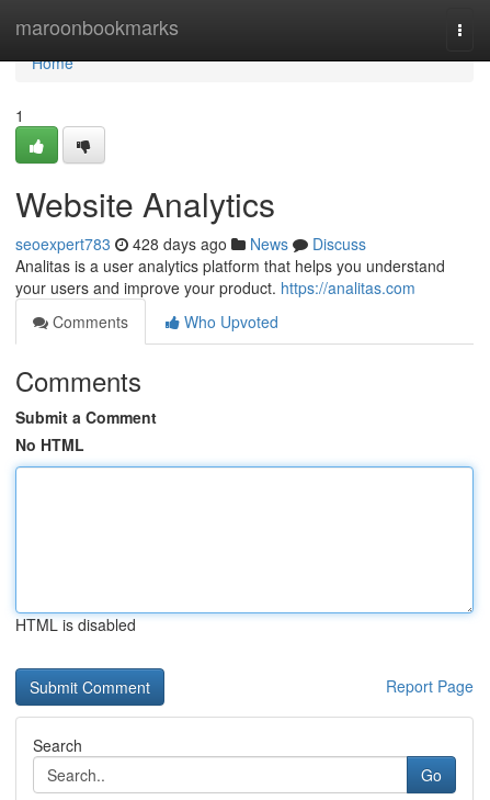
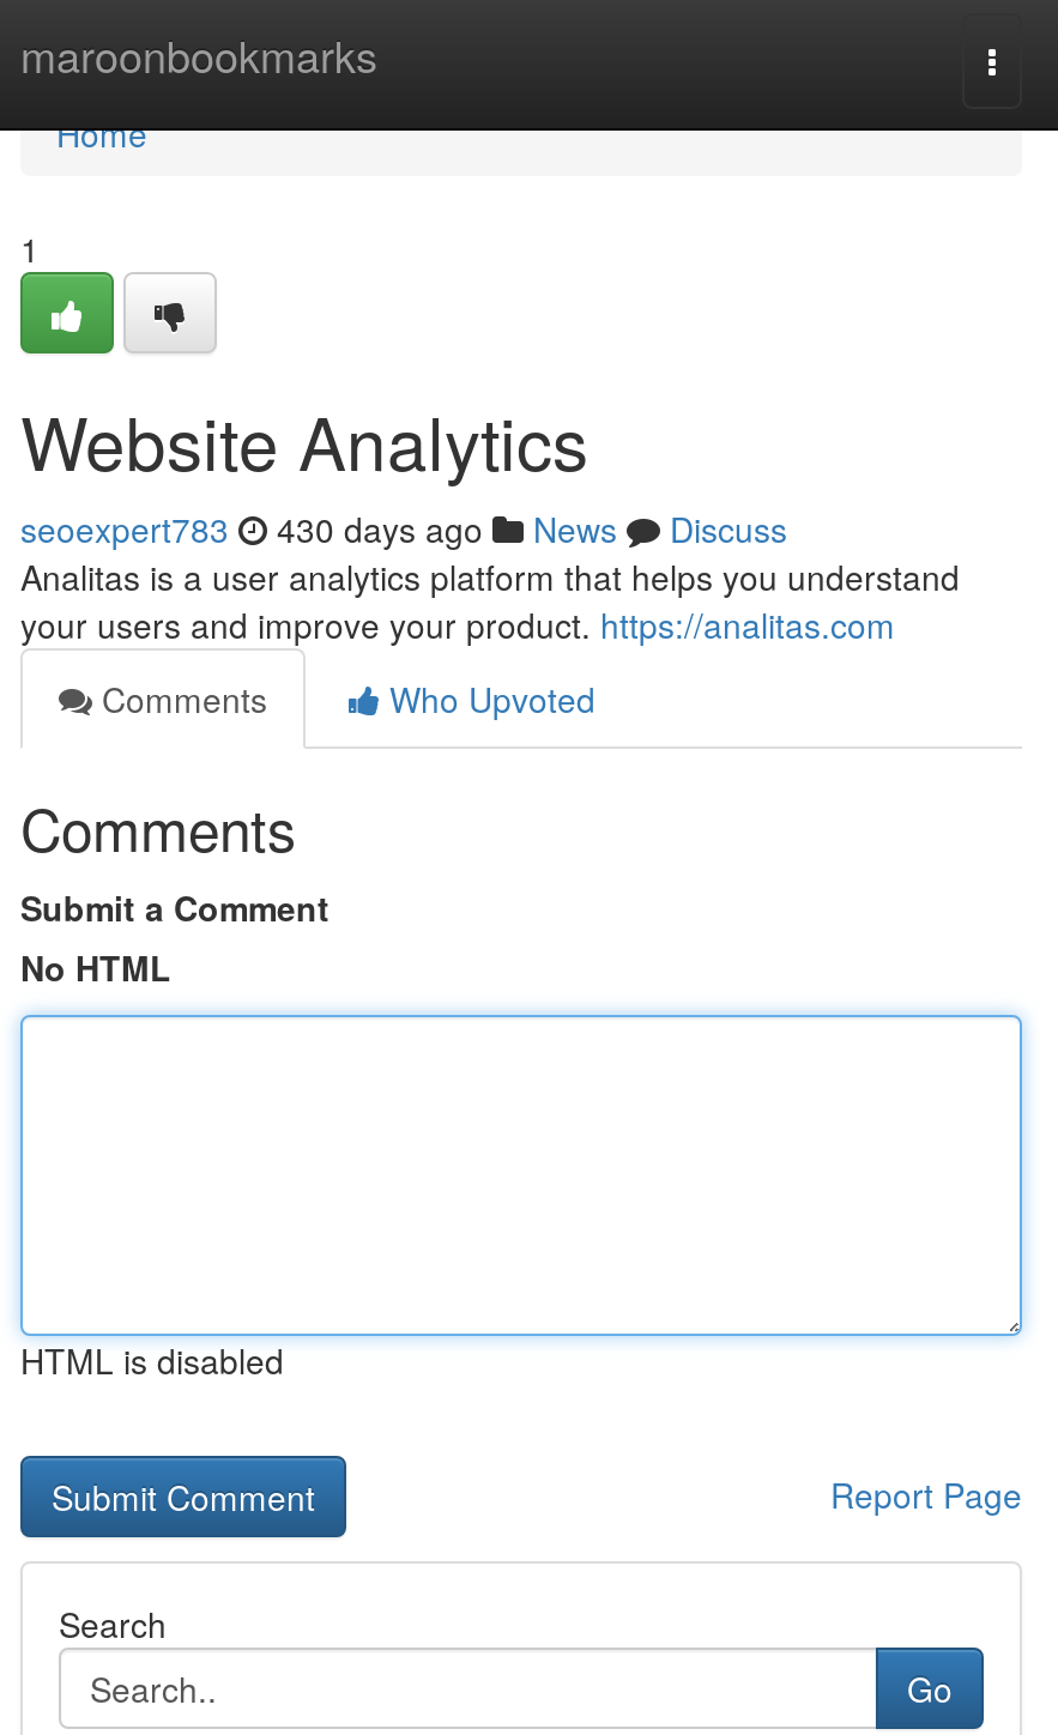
[15,233,366,255] seoexpert783 428 days ago News Discuss -> [20,504,787,552] seoexpert783 430 days ago News Discuss

